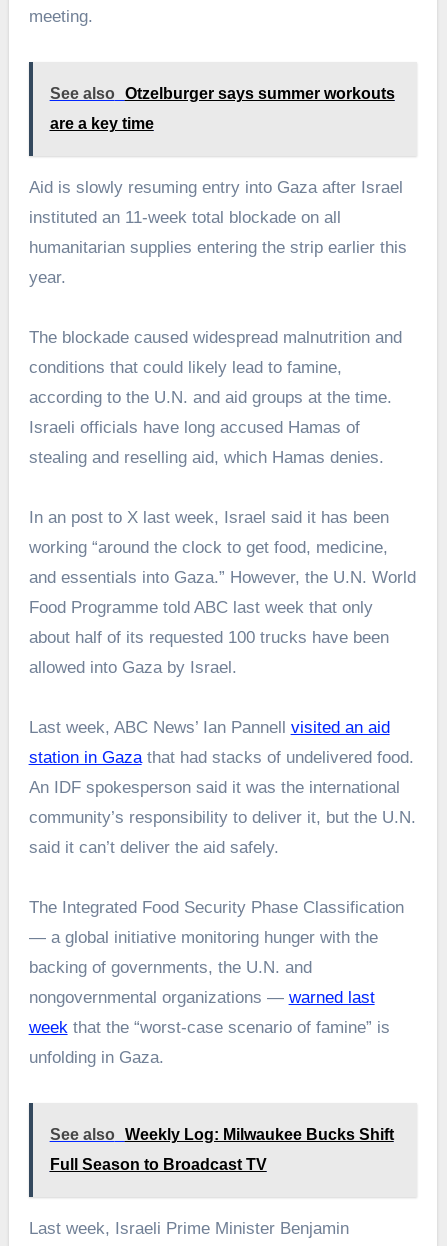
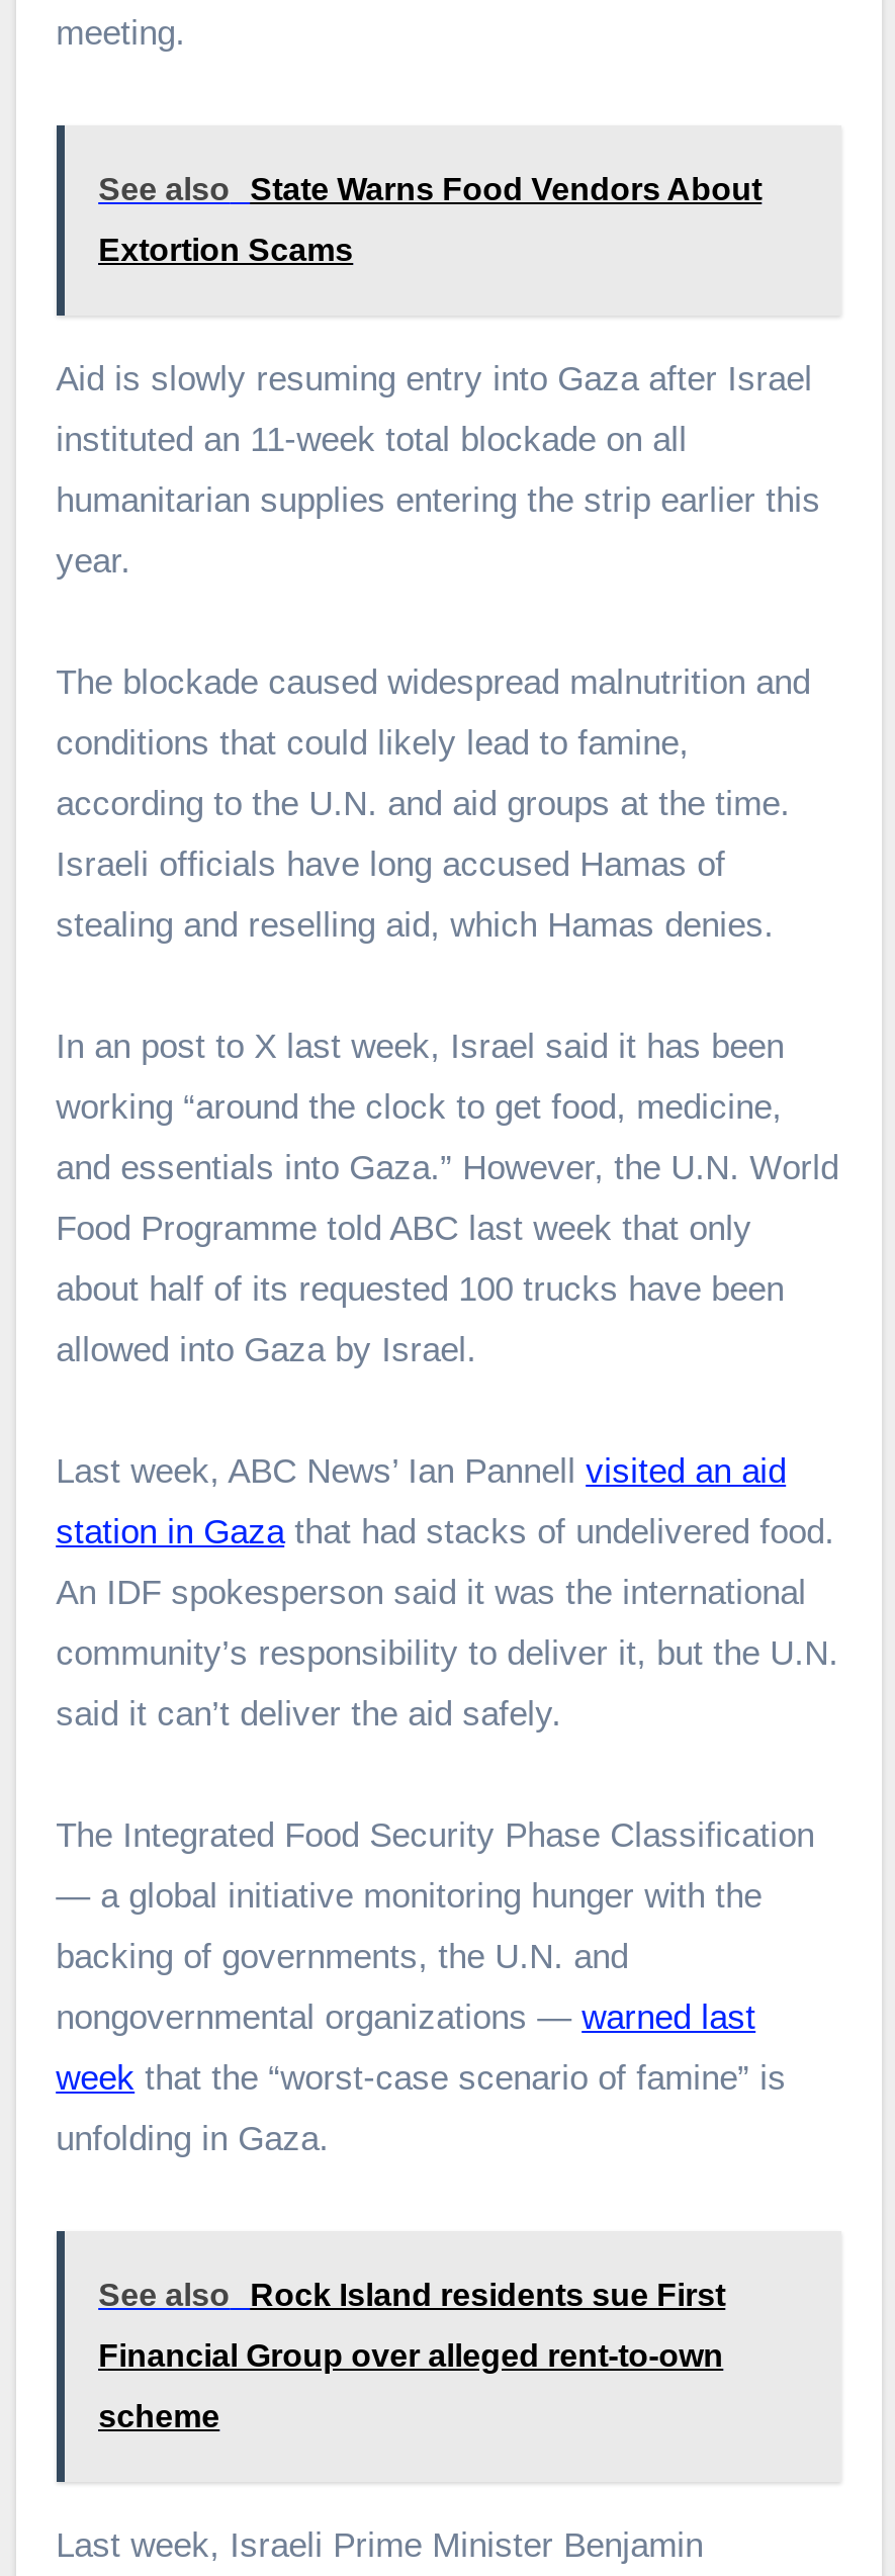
[50,85,395,102] See also Otzelburger says summer workouts -> [98,172,762,206] See also State Warns Food Vendors About
[50,115,154,132] are a key time -> [98,232,353,267] Extortion Scams
[50,1126,394,1173] See also Weekly Log: Milwaukee Bucks Shift | Full Season to Broadcast TV -> [98,2277,725,2433] See also Rock Island residents sue First | Financial Group over alleged rent-to-own | scheme

